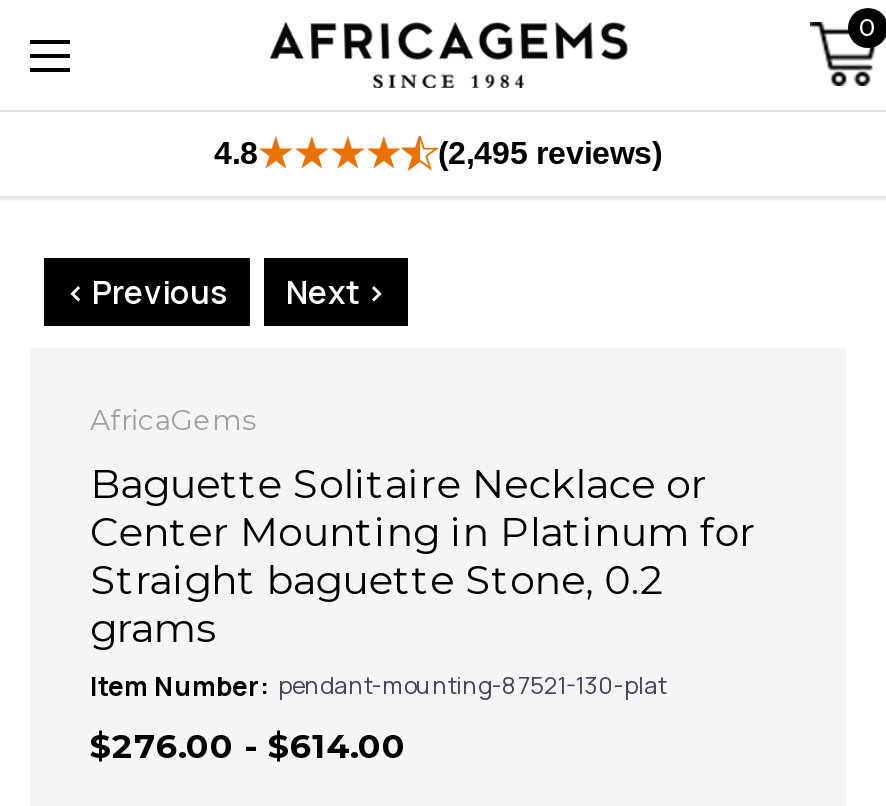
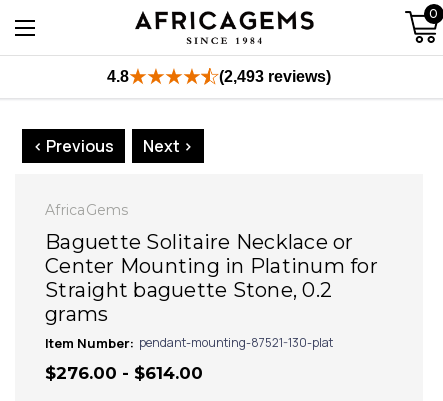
[438,136,662,170] (2,495 reviews) -> [219,68,331,85] (2,493 reviews)

